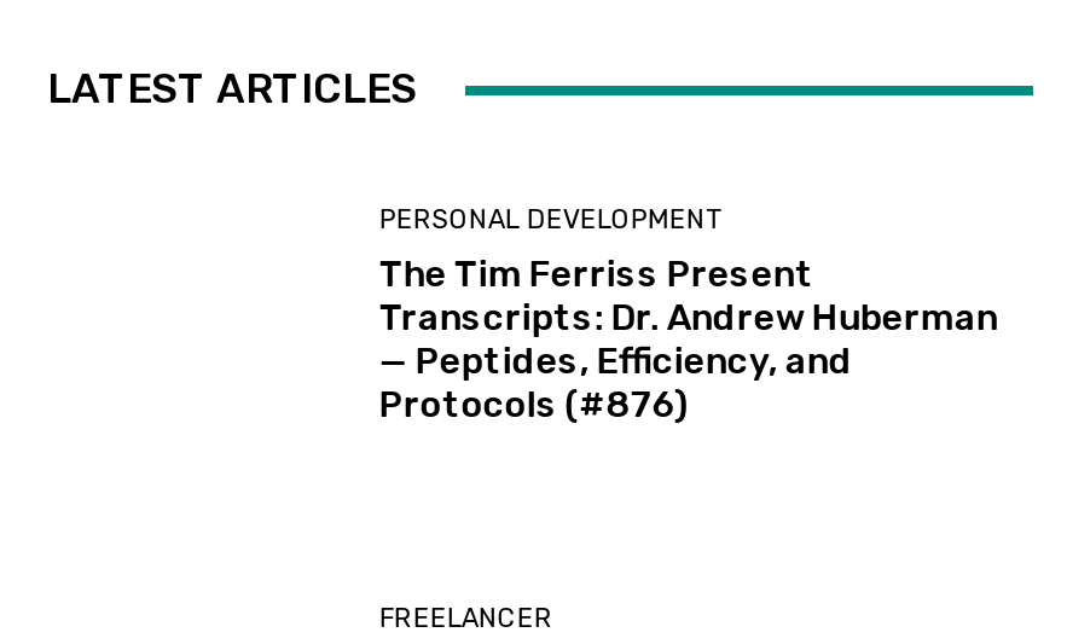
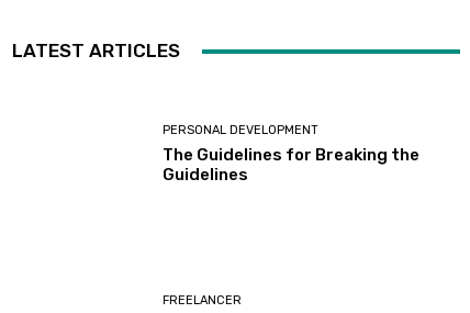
[379,253,998,427] The Tim Ferriss Present | Transcripts: Dr. Andrew Huberman | — Peptides, Efficiency, and | Protocols (#876) -> [163,145,420,185] The Guidelines for Breaking the | Guidelines

